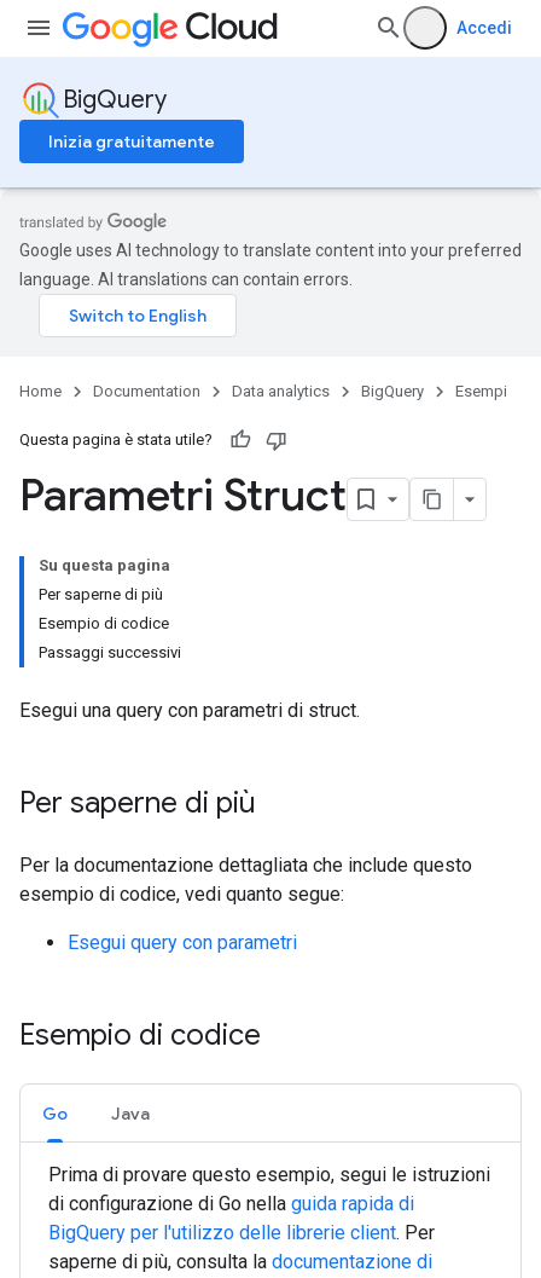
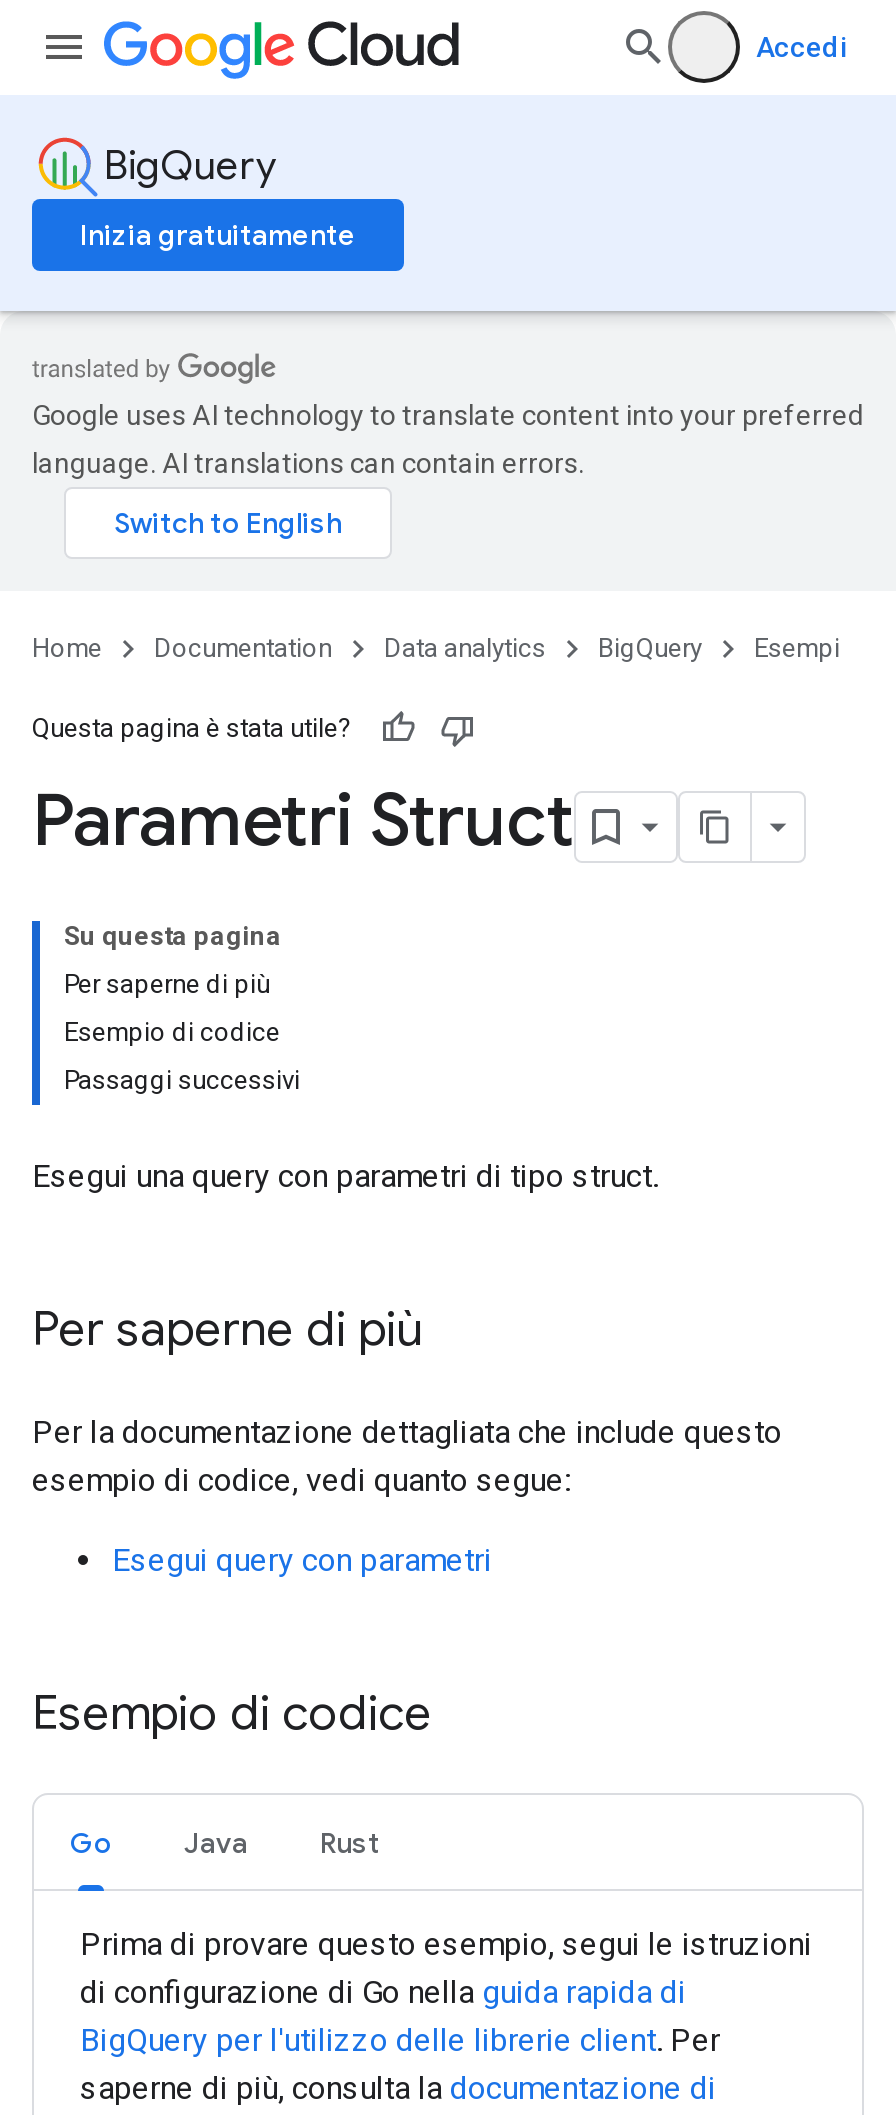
[19,699,360,722] Esegui una query con parametri di struct. -> [32,1157,658,1195] Esegui una query con parametri di tipo struct.
none -> [320,1825,380,1861] Rust

